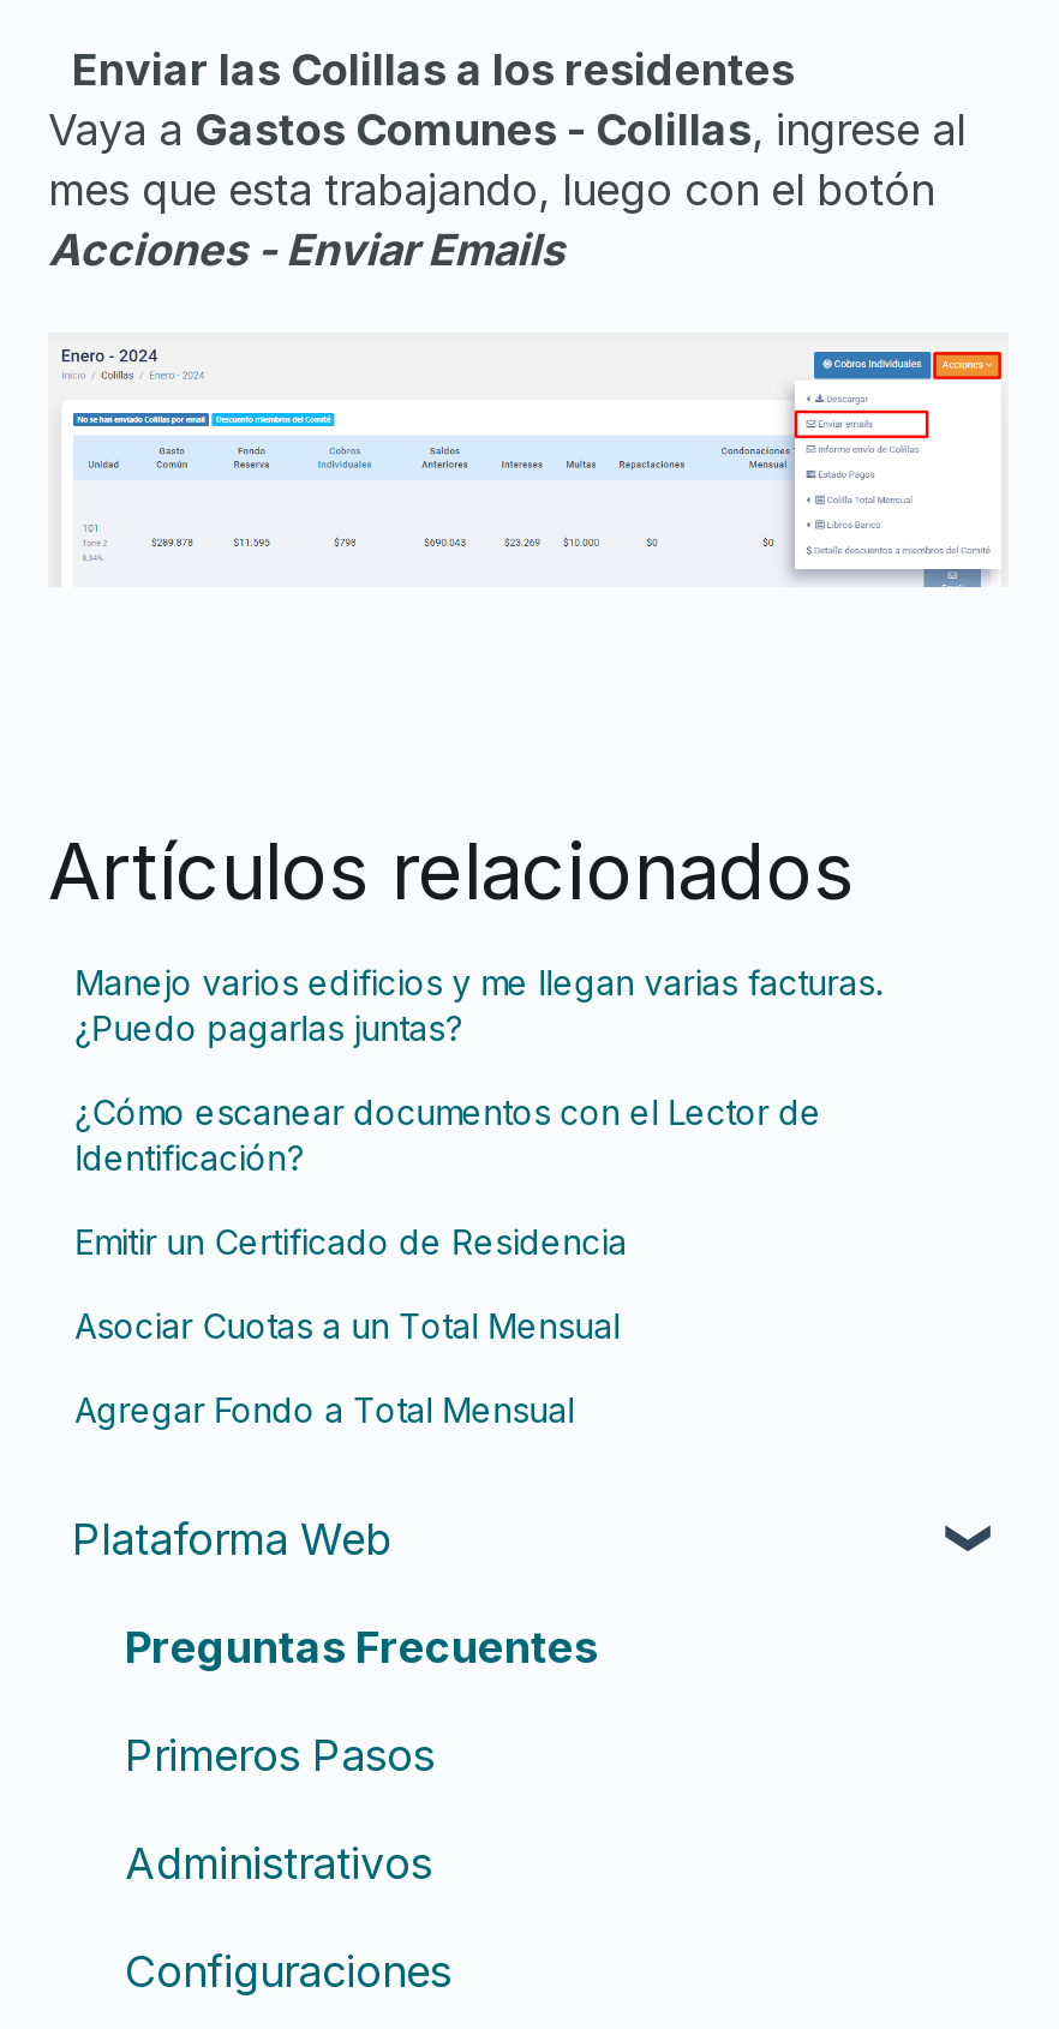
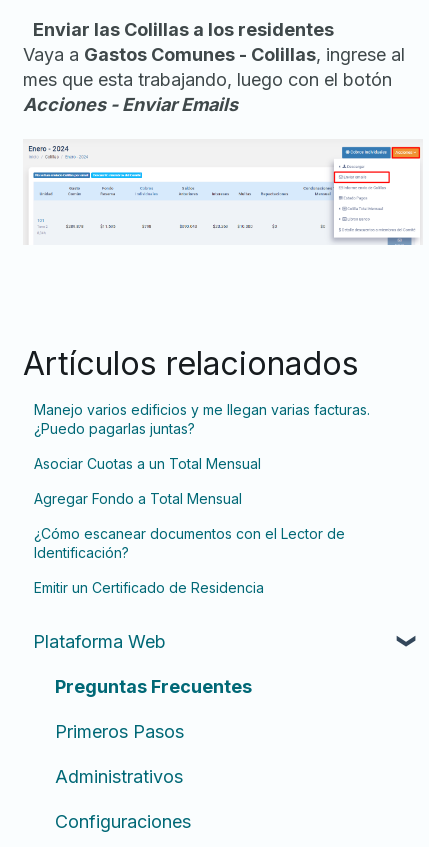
moved [75,1090,822,1261] -> [34,525,345,596]: ¿Cómo escanear documentos con el Lector de | Identificación? | Emitir un Certificado de Residencia
moved [75,1304,620,1429] -> [34,455,261,507]: Asociar Cuotas a un Total Mensual | Agregar Fondo a Total Mensual

